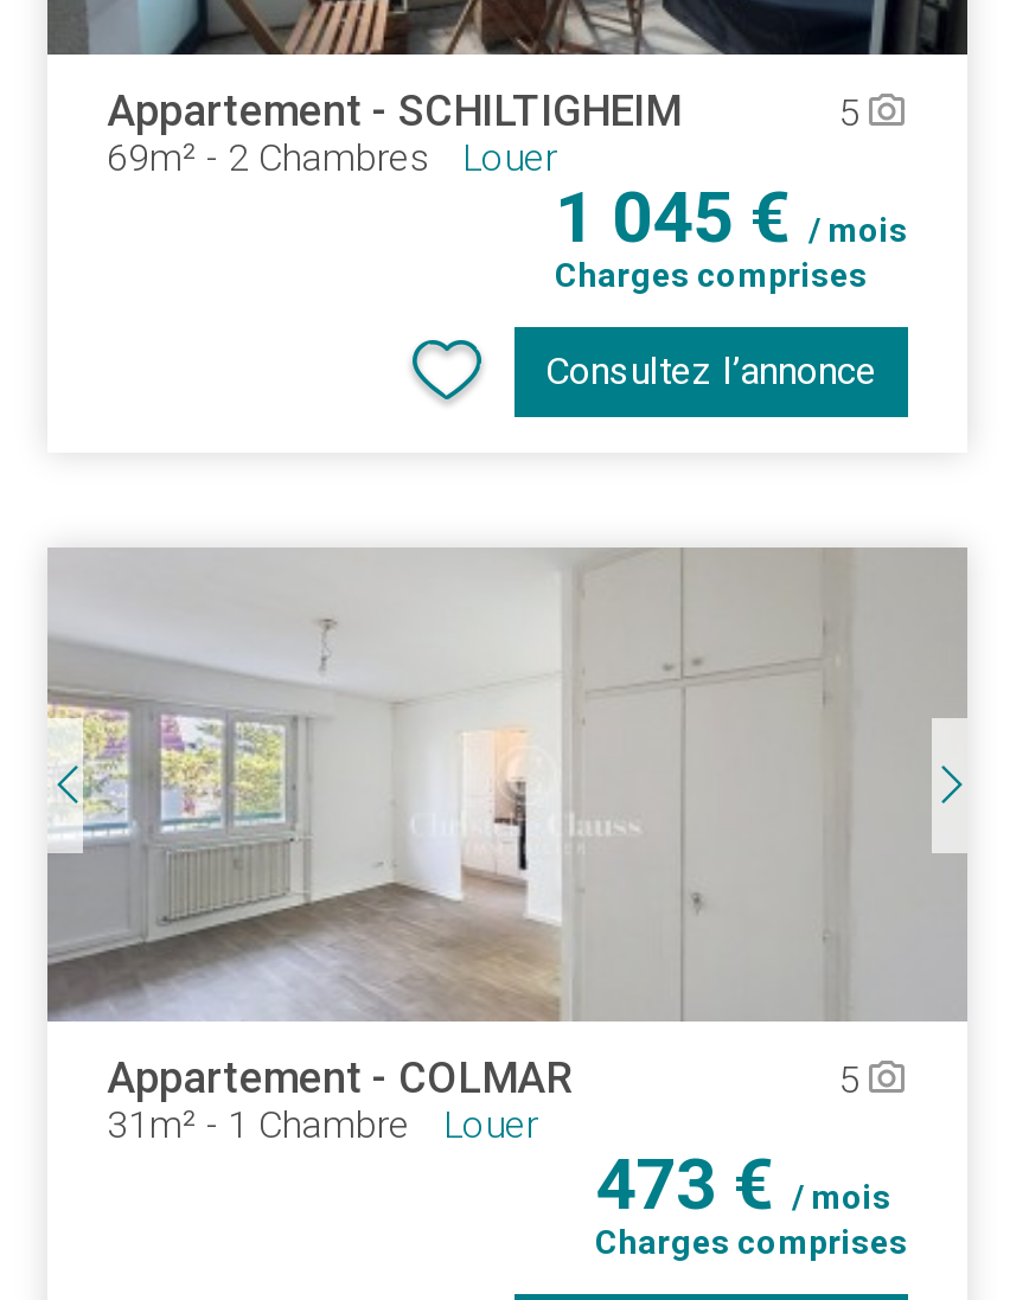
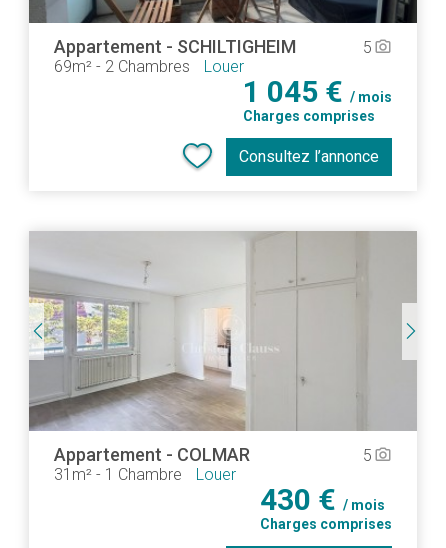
[595,1142,891,1225] 473 €/ mois -> [260,482,385,517] 430 €/ mois

